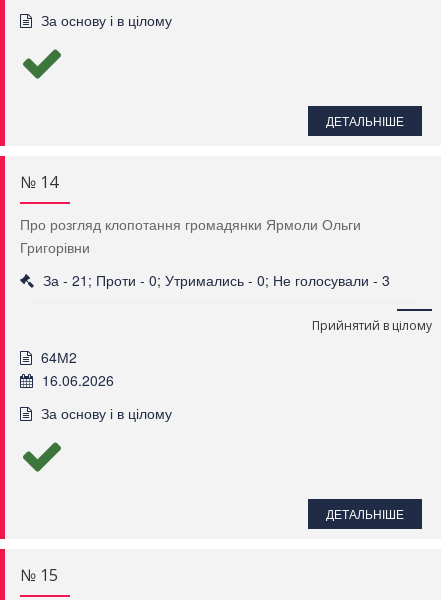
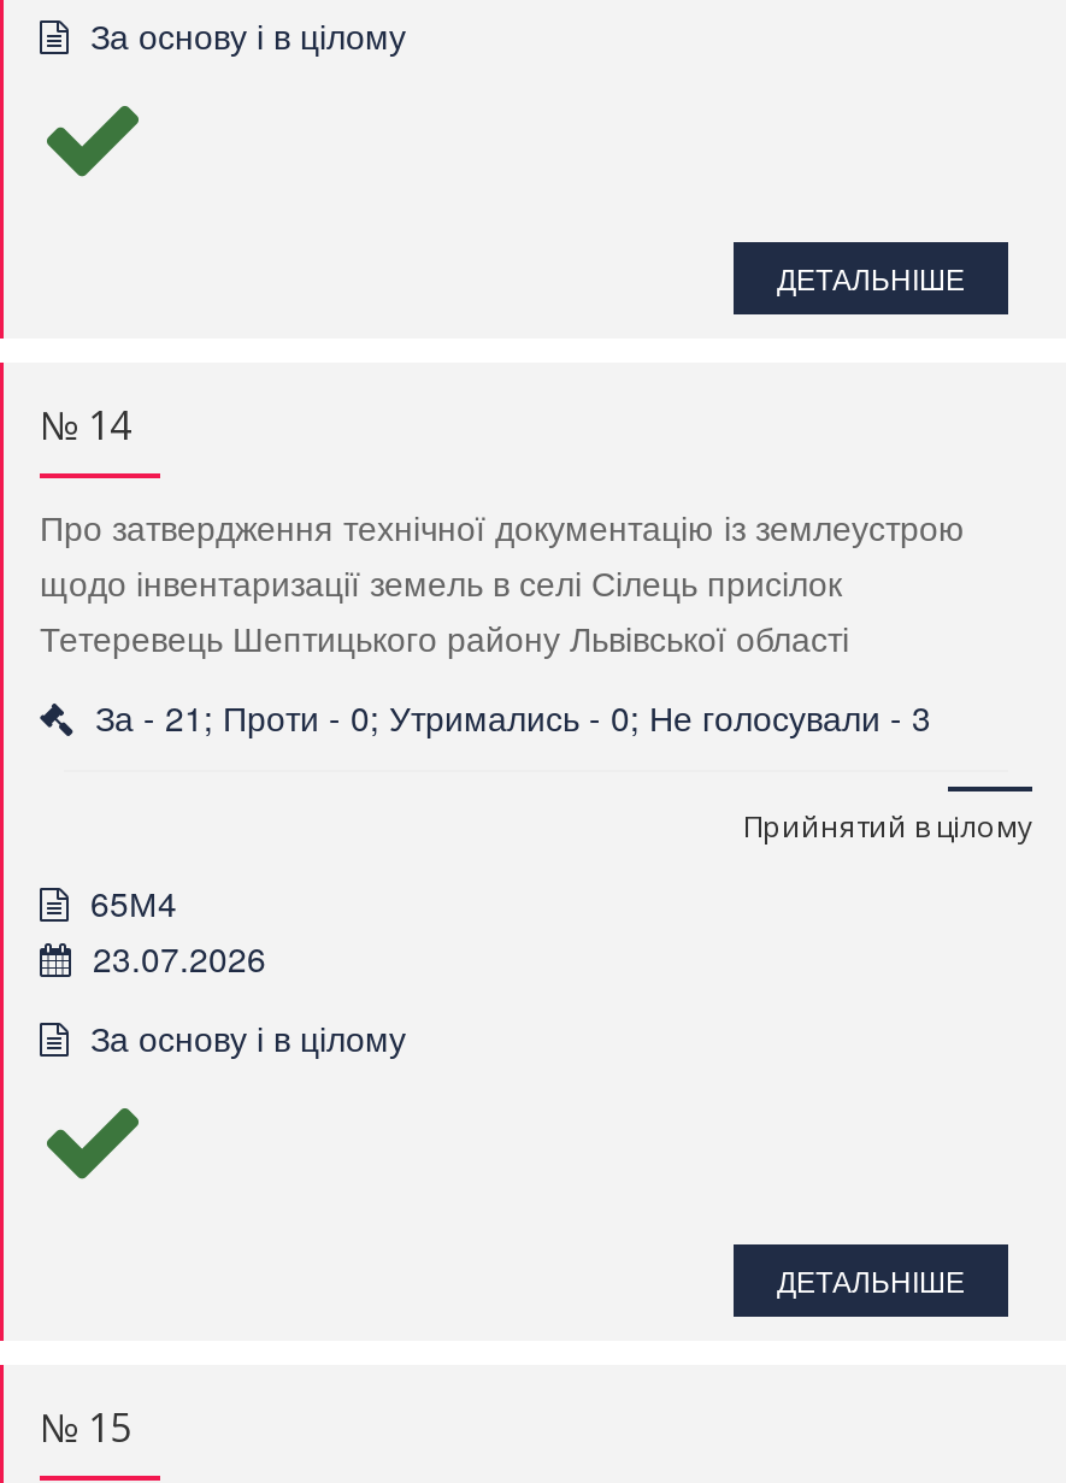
[20,214,361,257] Про розгляд клопотання громадянки Ярмоли Ольги | Григорівни -> [40,502,965,661] Про затвердження технічної документацію із землеустрою | щодо інвентаризації земель в селі Сілець присілок | Тетеревець Шептицького району Львівської області
[37,347,114,390] 64М2 | 16.06.2026 -> [81,878,266,982] 65М4 | 23.07.2026

